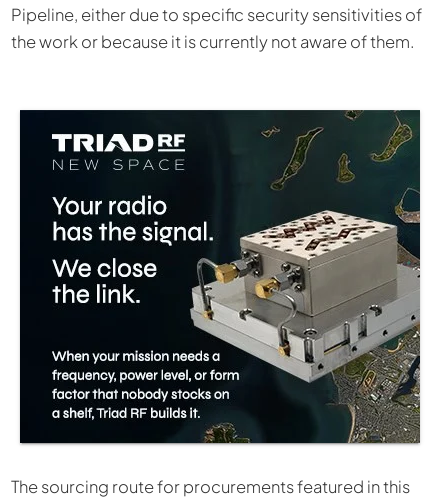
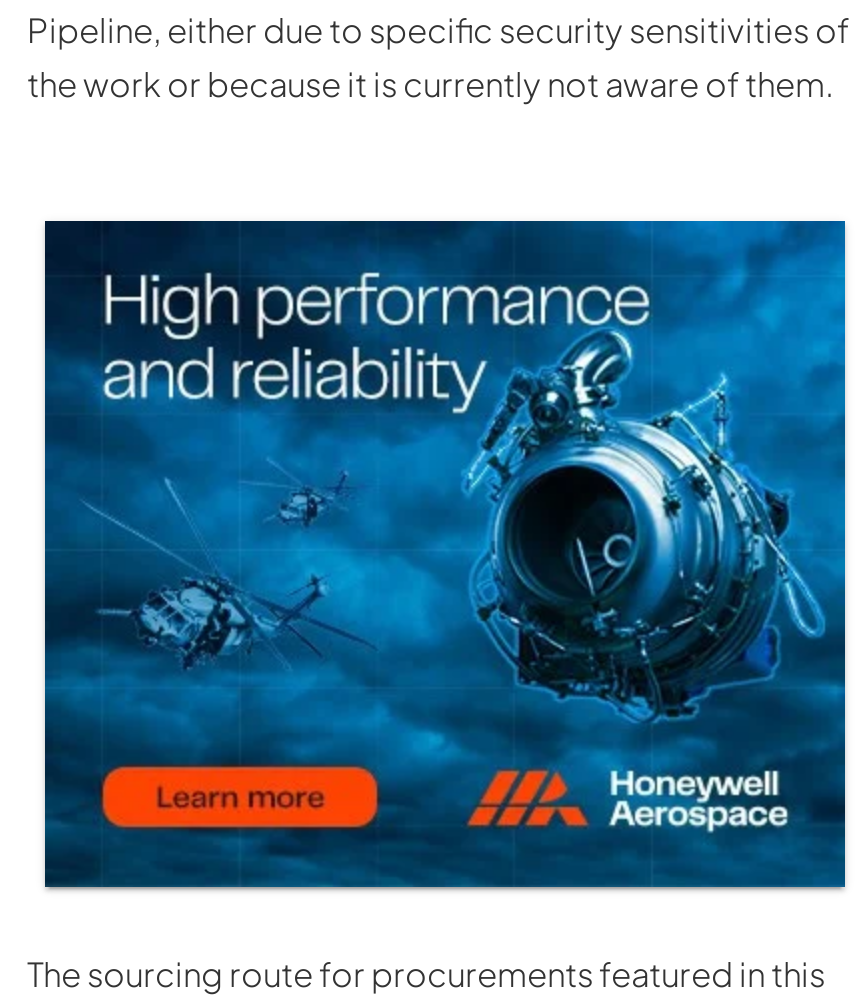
[19,109,421,444] [image] -> [43,218,847,890] [image]

